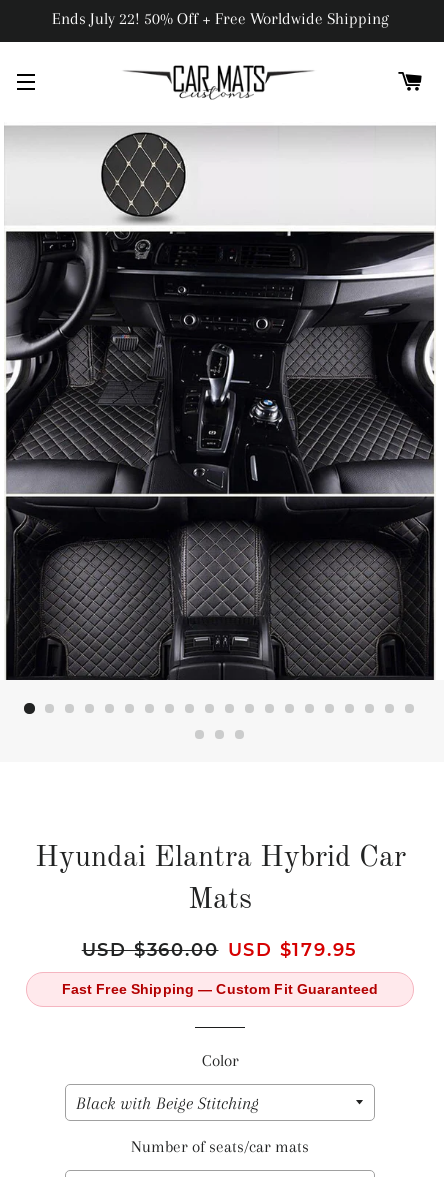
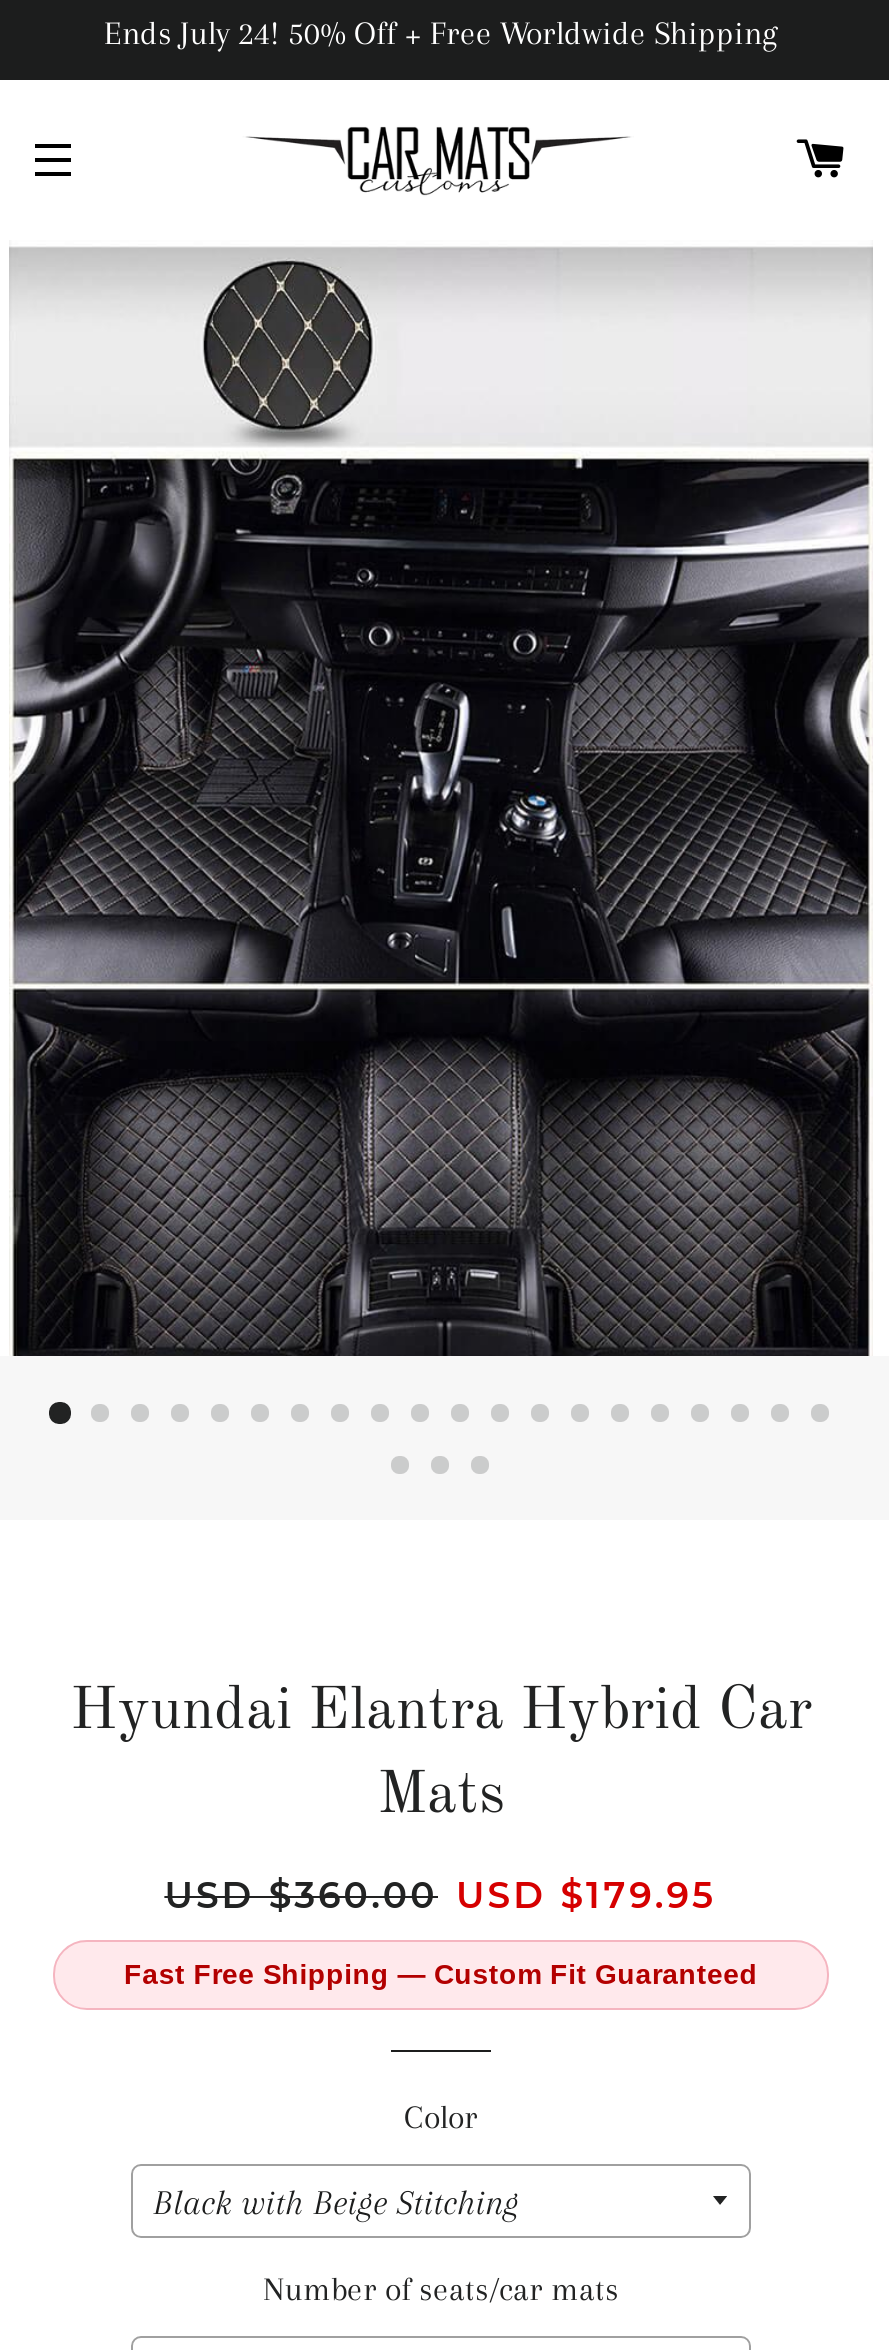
[51,9,388,28] Ends July 22! 50% Off + Free Worldwide Shipping -> [104,14,778,52] Ends July 24! 50% Off + Free Worldwide Shipping

